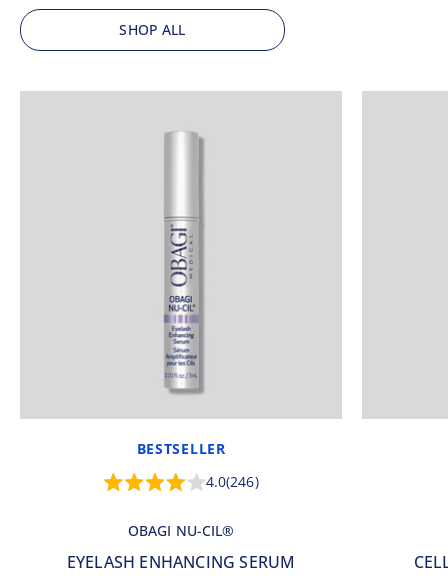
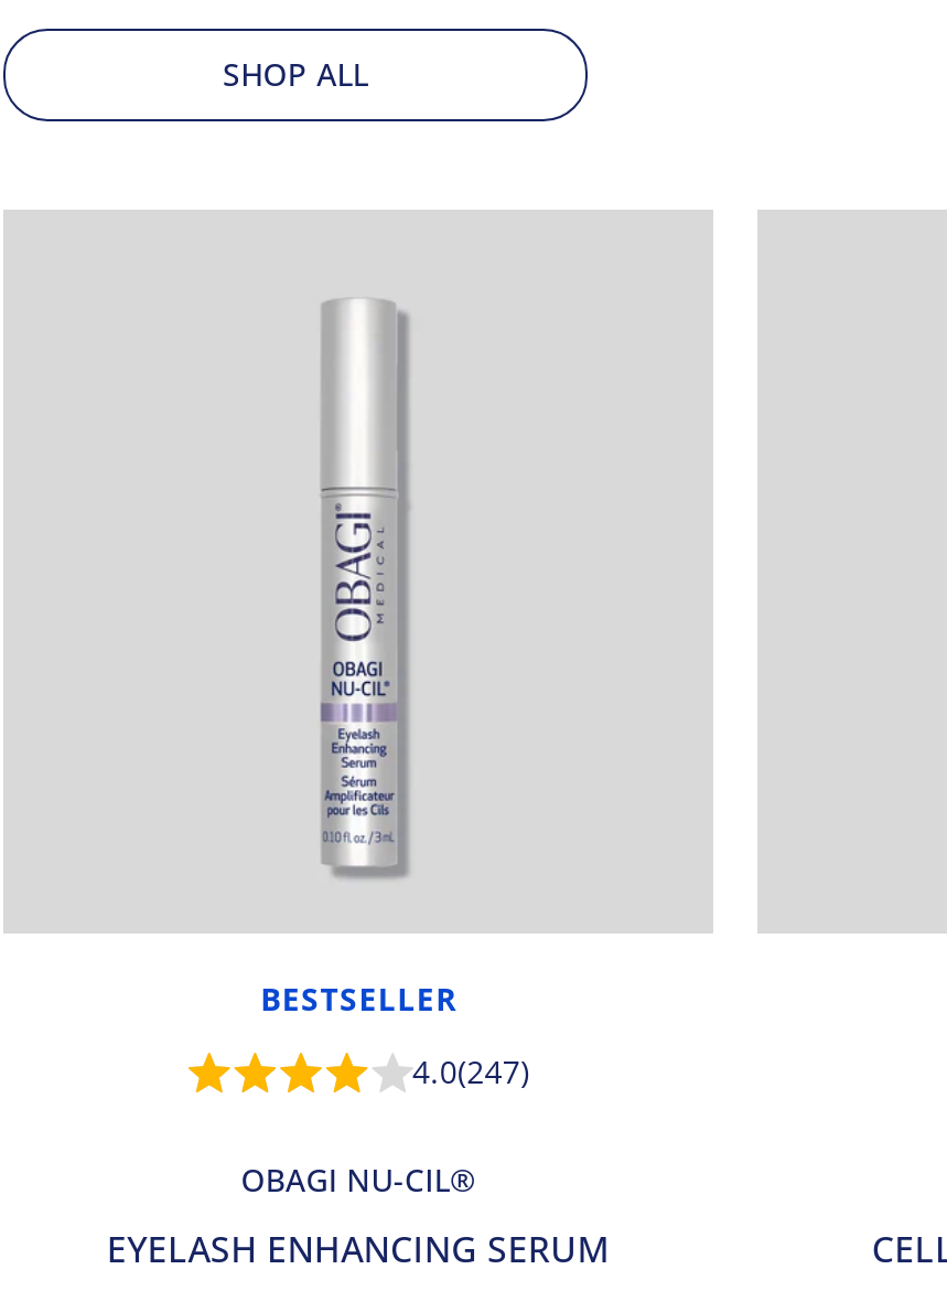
[205,472,254,491] 4.0 246 -> [412,1051,520,1093] 4.0 247

